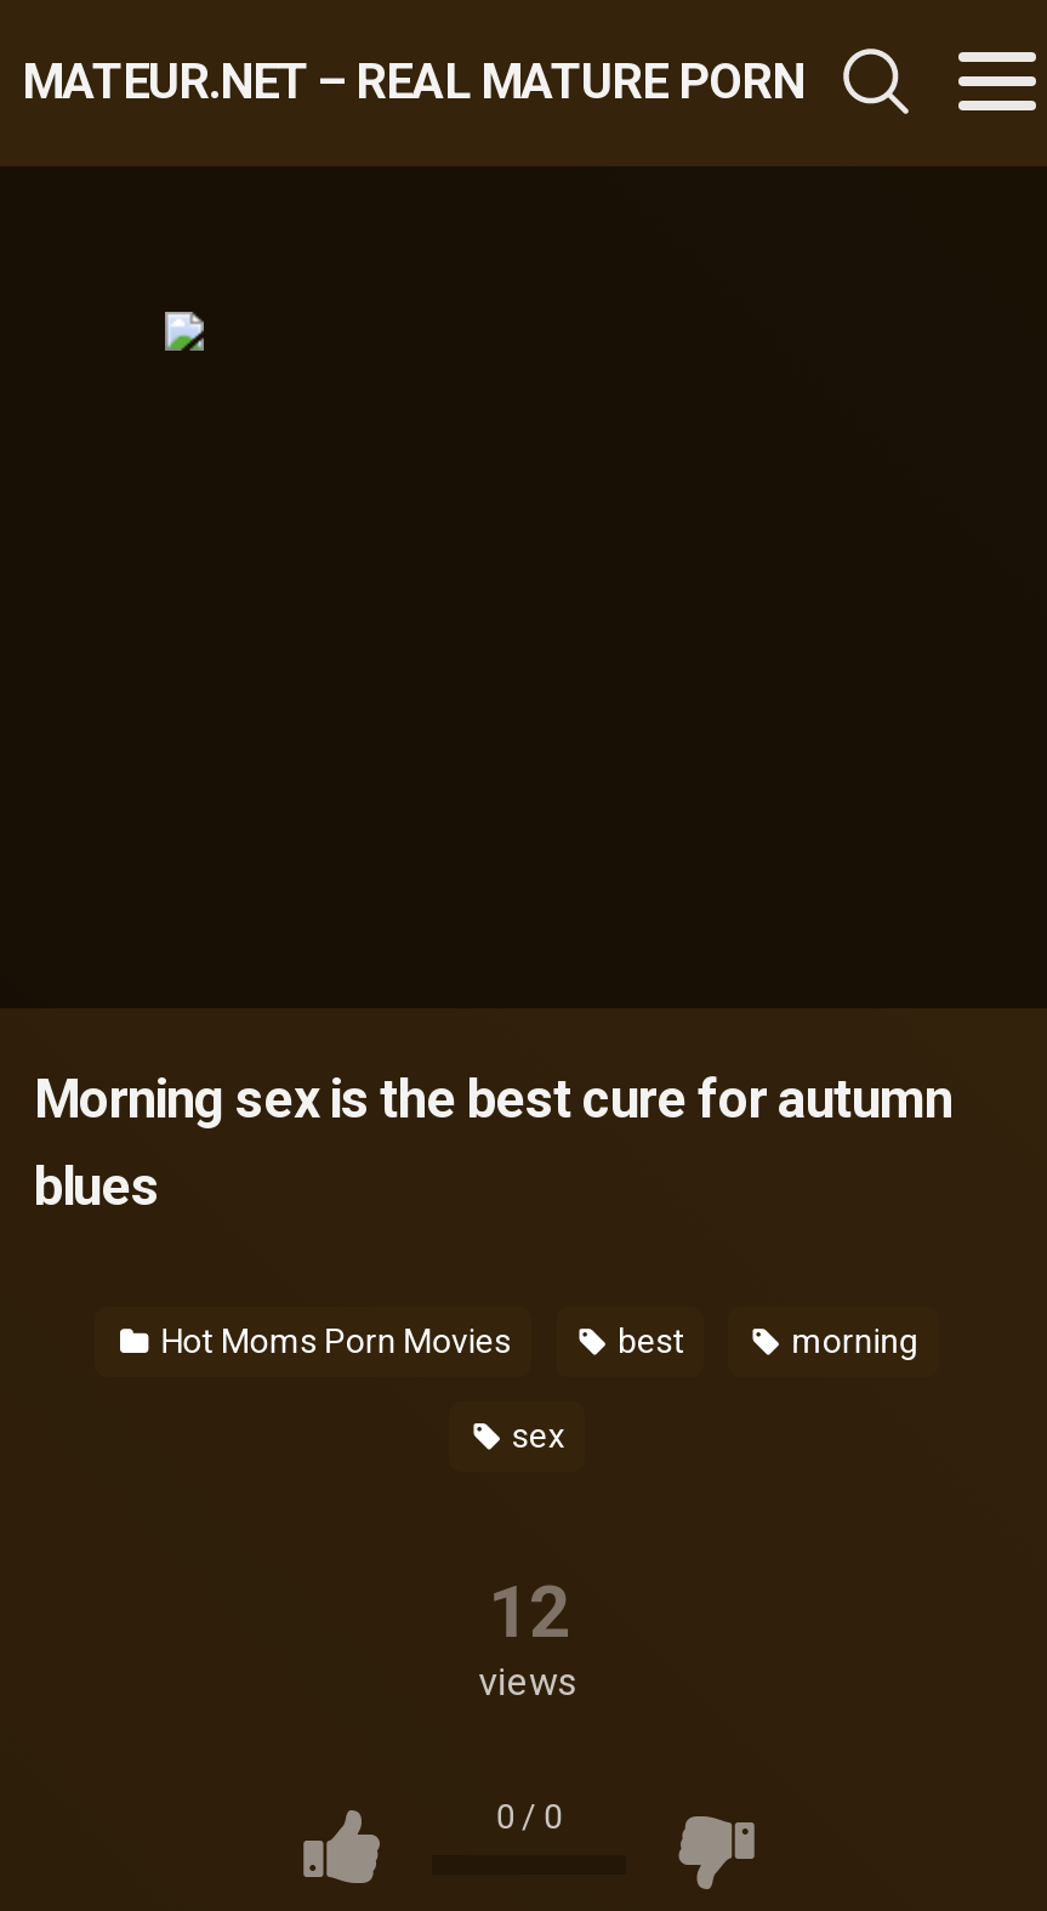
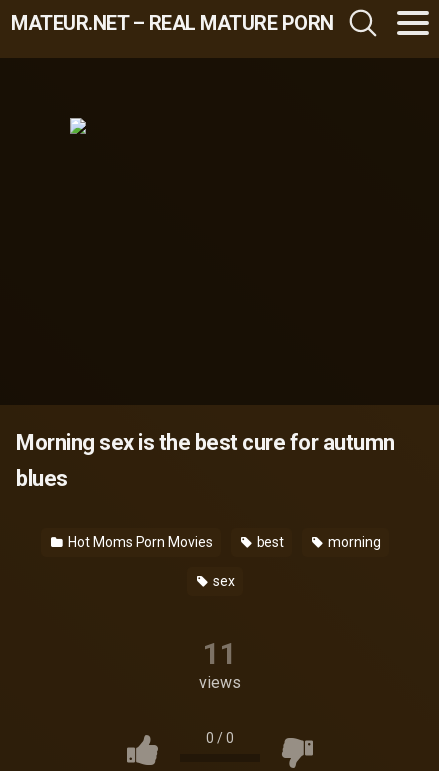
[488,1569,570,1654] 12 -> [203,636,237,671] 11

